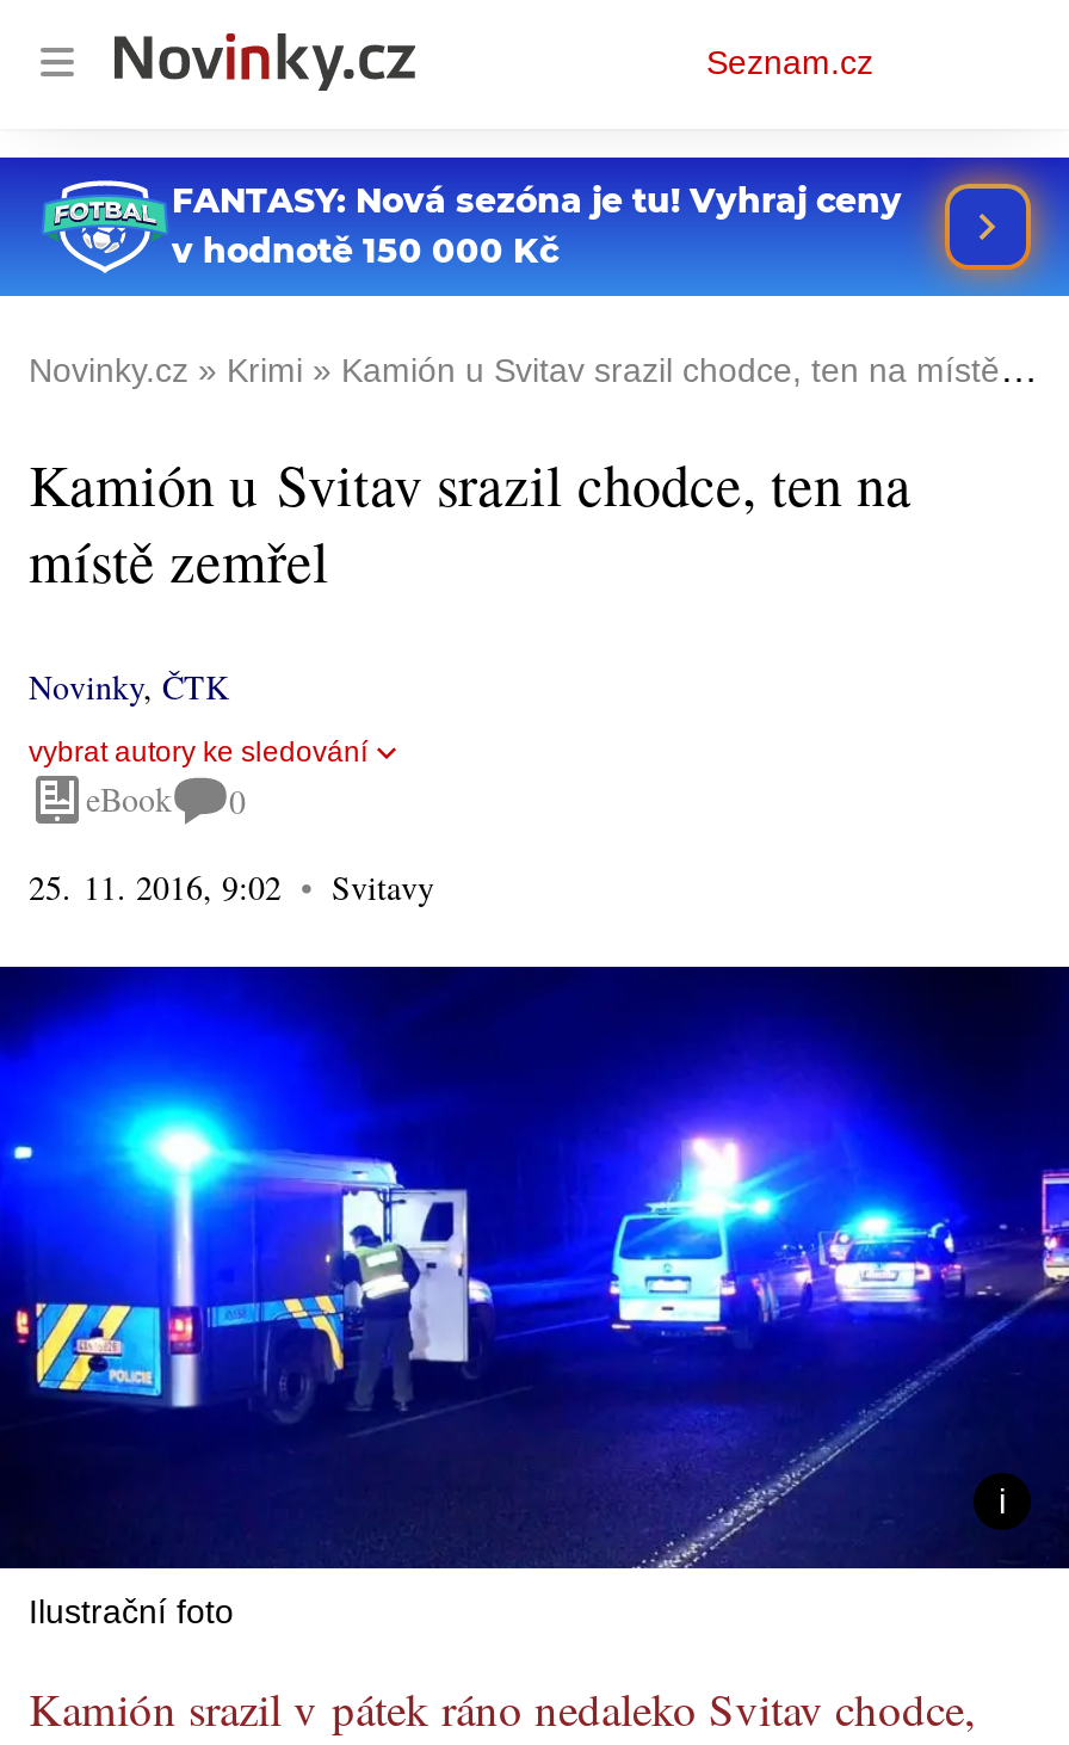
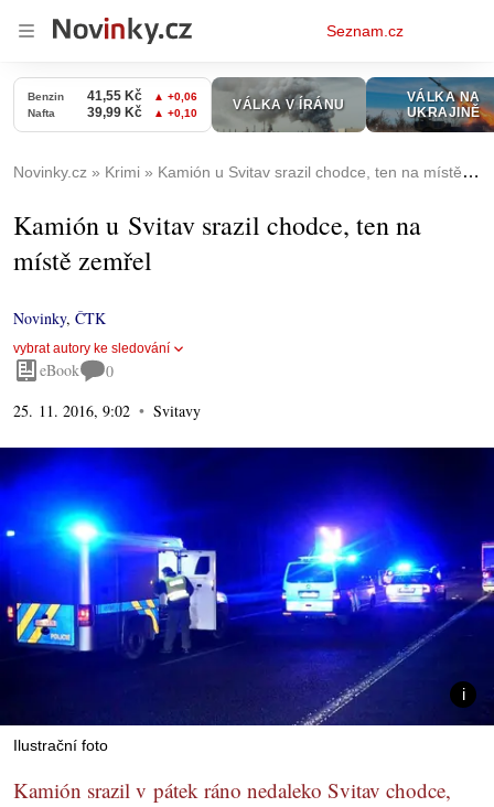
[7,155,1062,298] [image] -> [3,75,491,138] [image]

